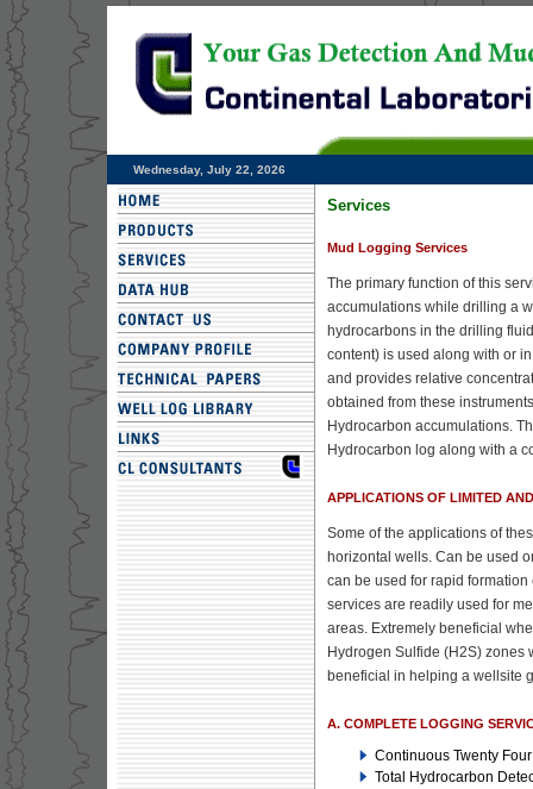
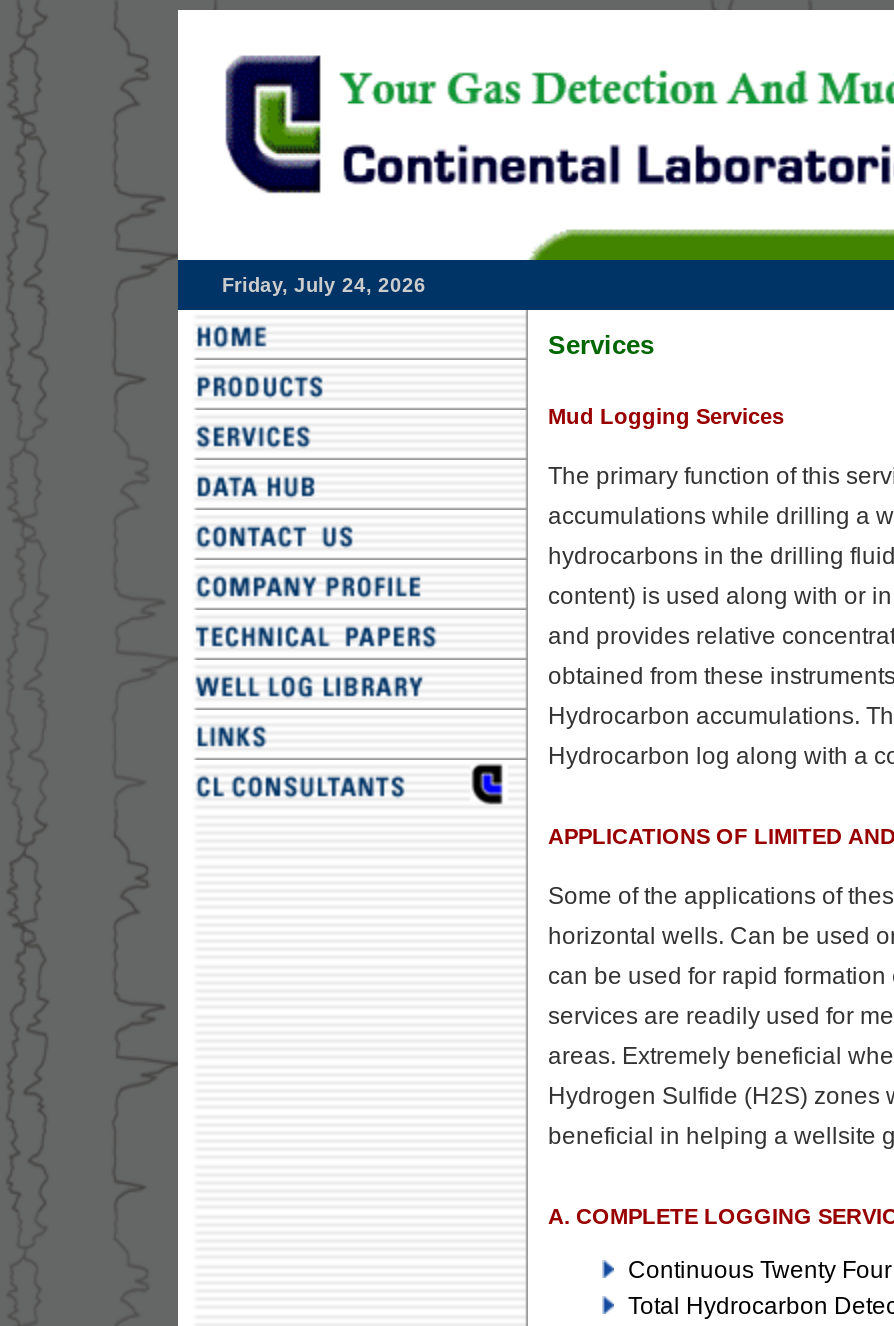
[133,163,289,176] Wednesday, July 22, 2026 -> [222,274,432,296] Friday, July 24, 2026

